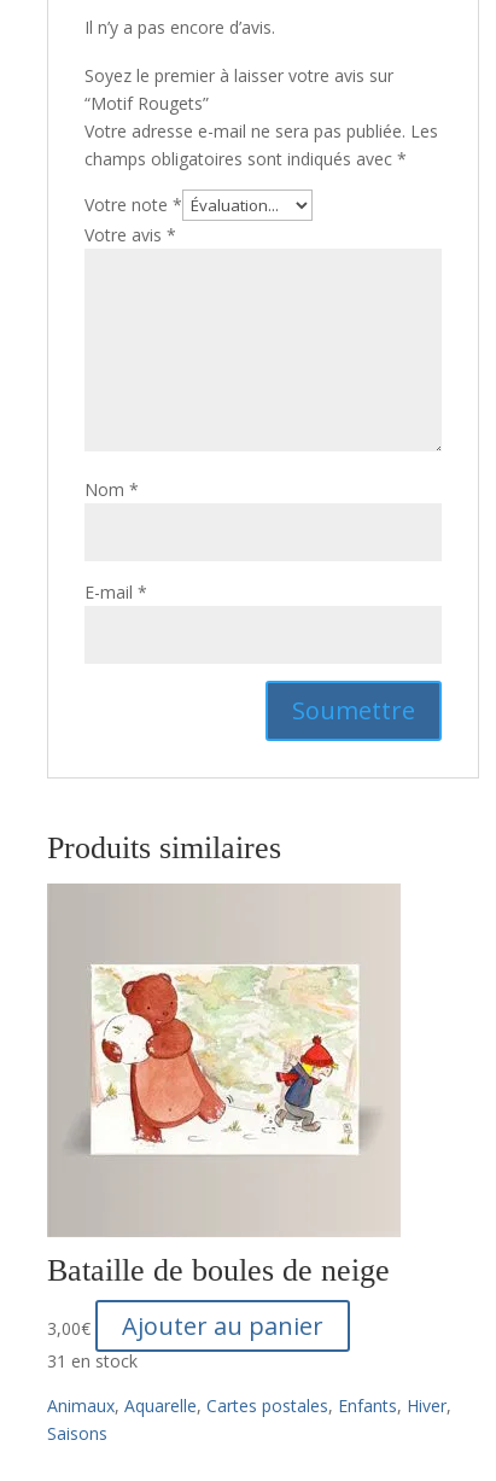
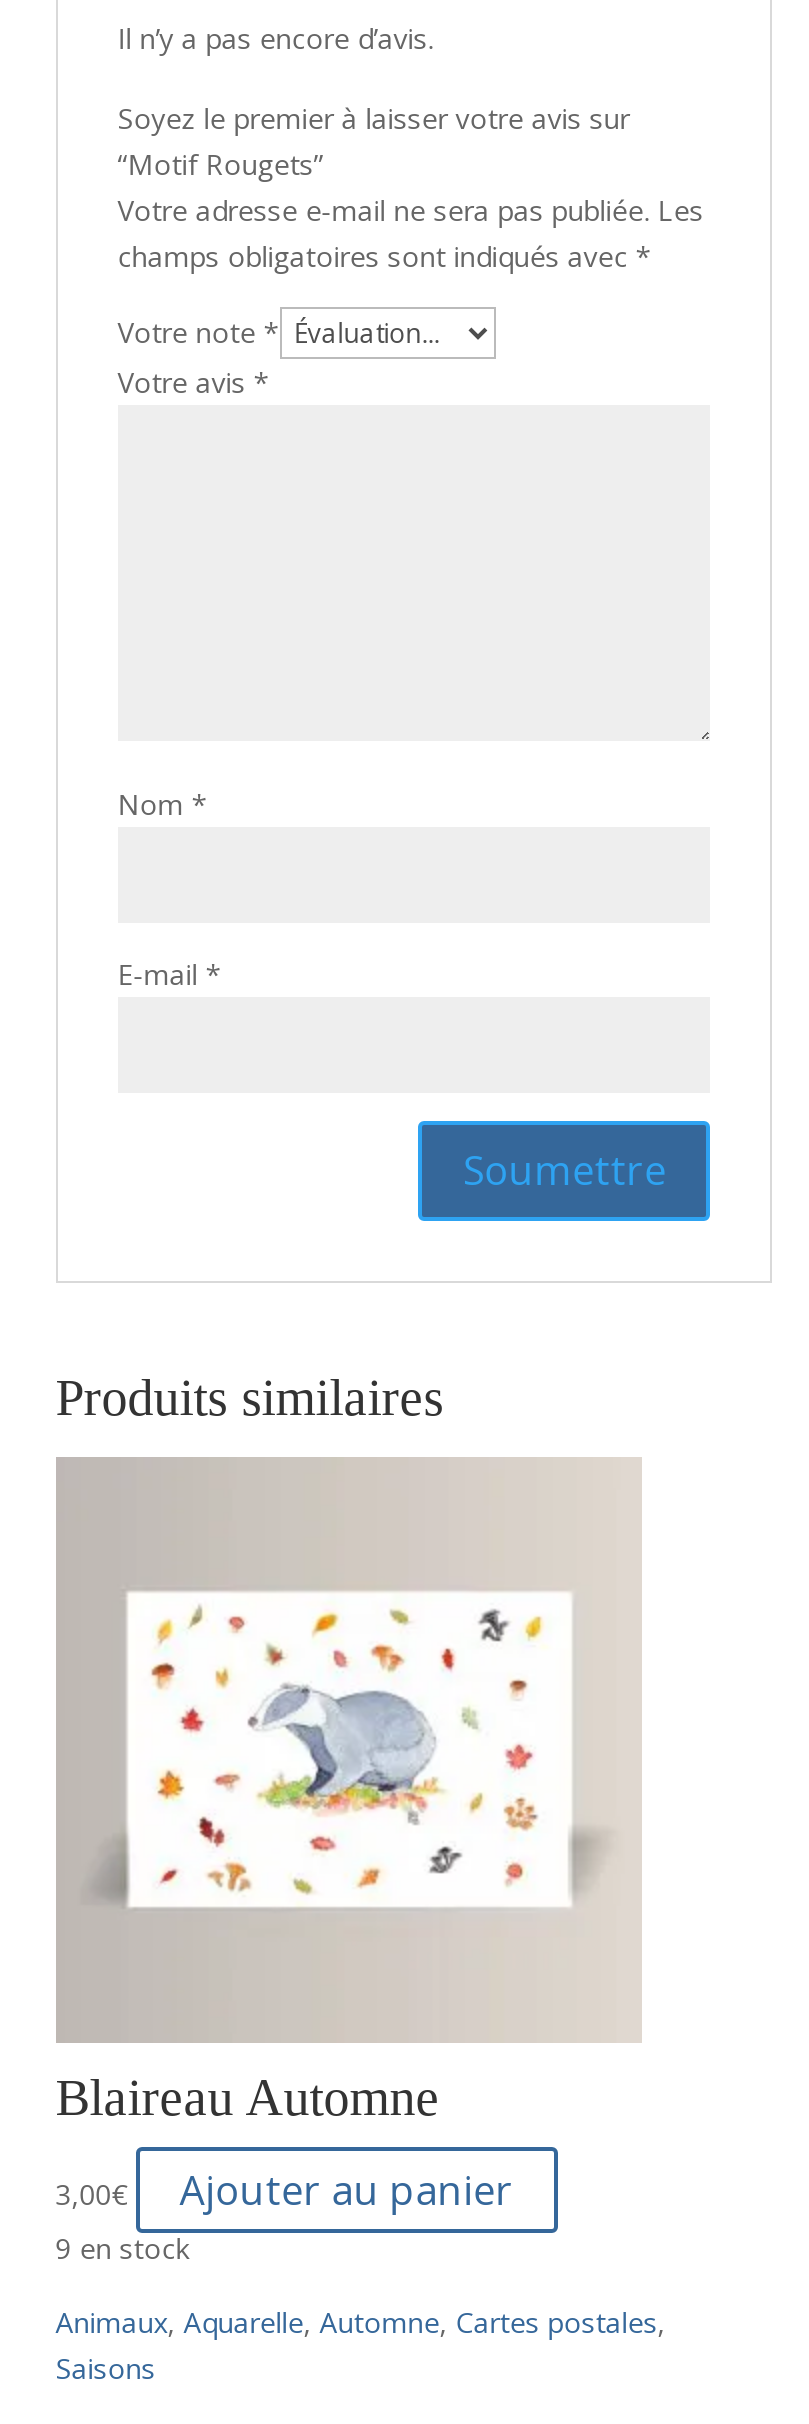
[89,966,357,1147] [image] -> [124,1593,572,1895] [image]
[47,1253,390,1288] Bataille de boules de neige -> [56,2070,440,2128] Blaireau Automne
[47,1350,137,1373] 31 en stock -> [56,2230,190,2268] 9 en stock
[47,1394,451,1417] Animaux, Aquarelle, Cartes postales, Enfants, Hiver, -> [56,2304,666,2342] Animaux, Aquarelle, Automne, Cartes postales,

